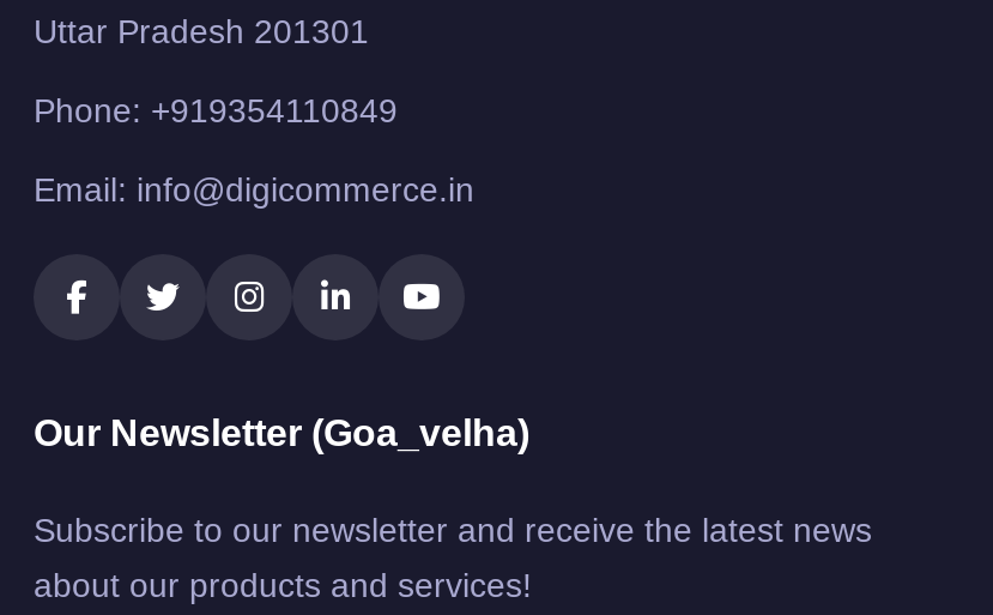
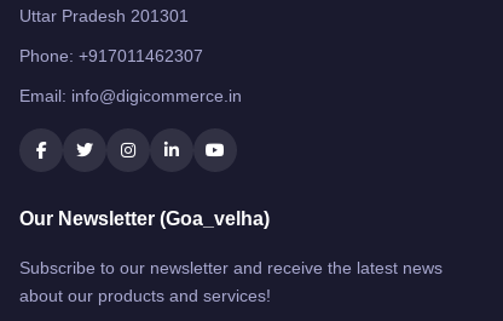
[34,91,398,129] Phone: +919354110849 -> [19,46,203,65] Phone: +917011462307

